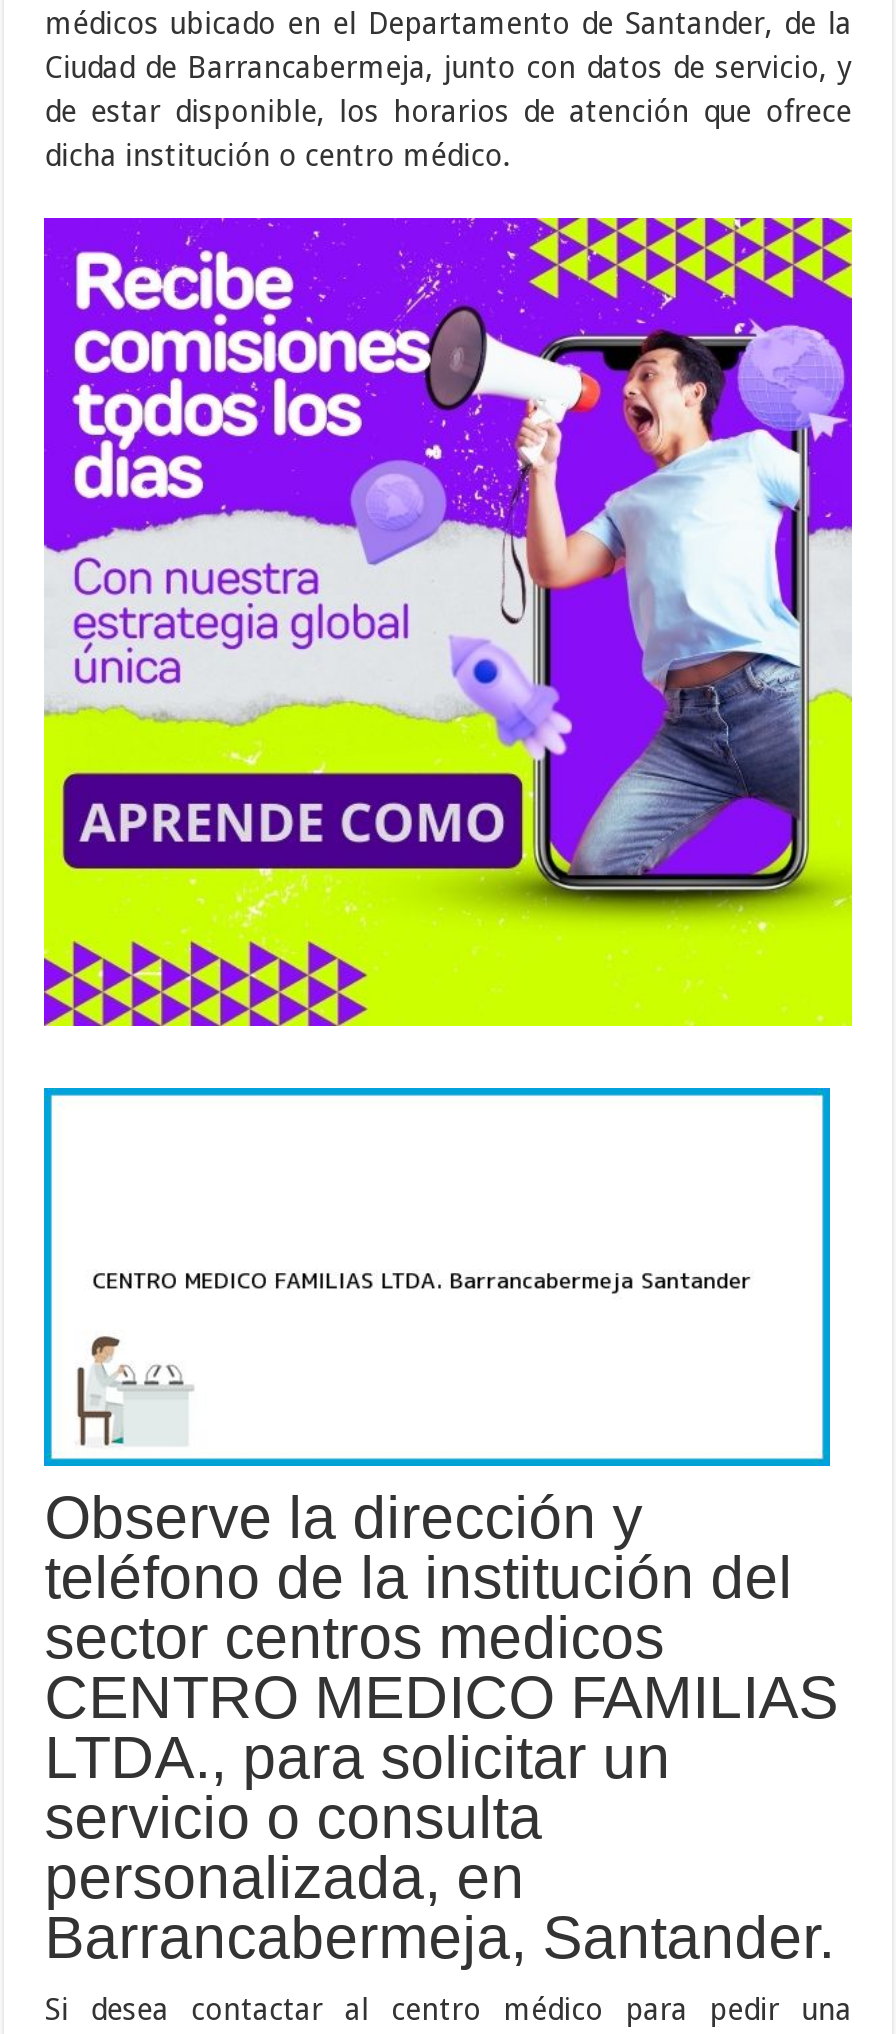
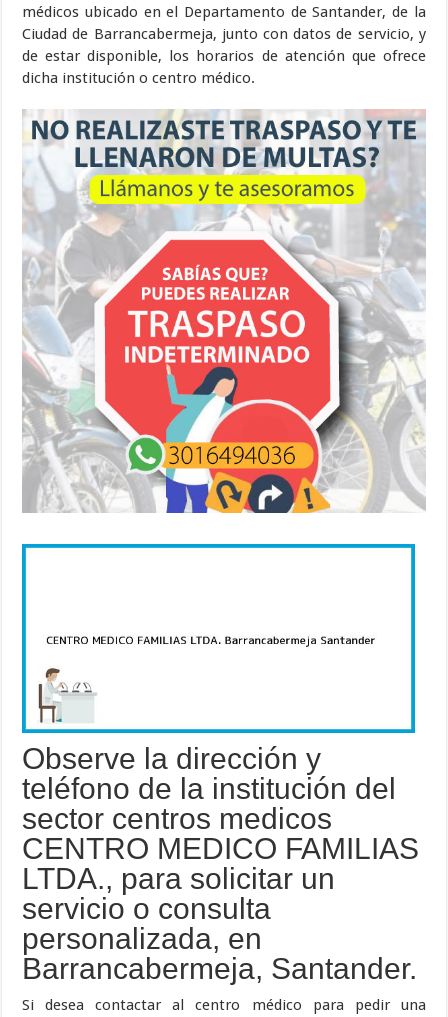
[42,216,854,1028] [image] -> [22,109,426,514] [image]

